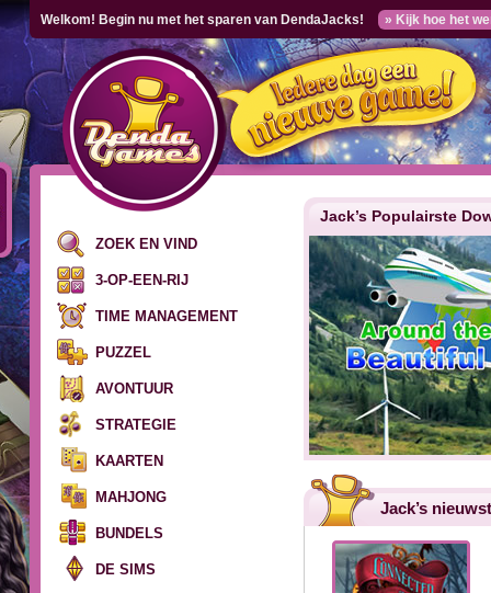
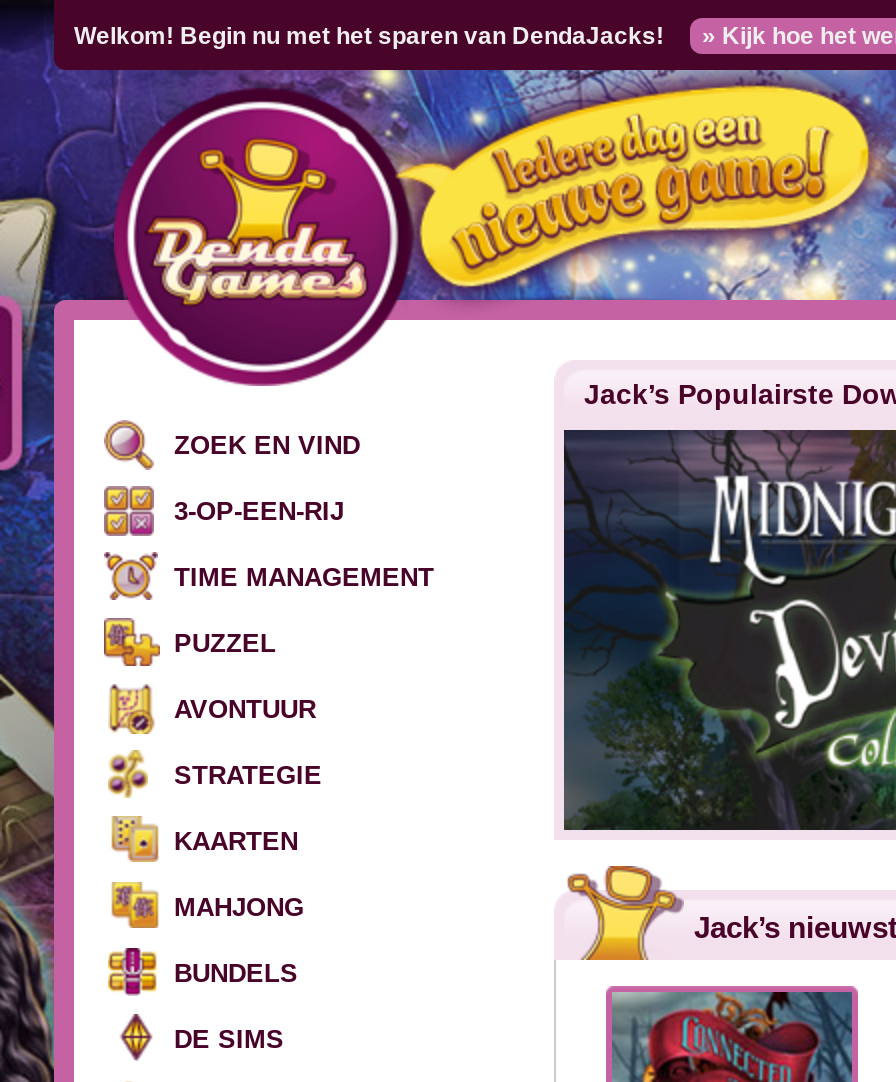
[308,235,488,456] [image] -> [564,428,890,832] [image]

